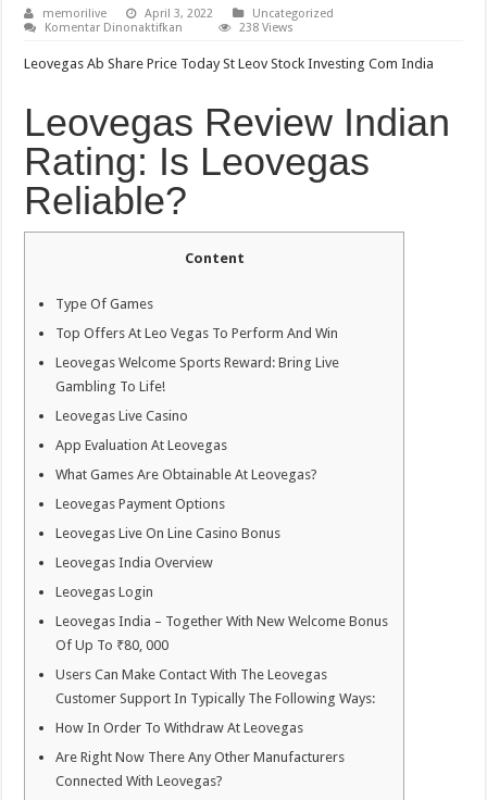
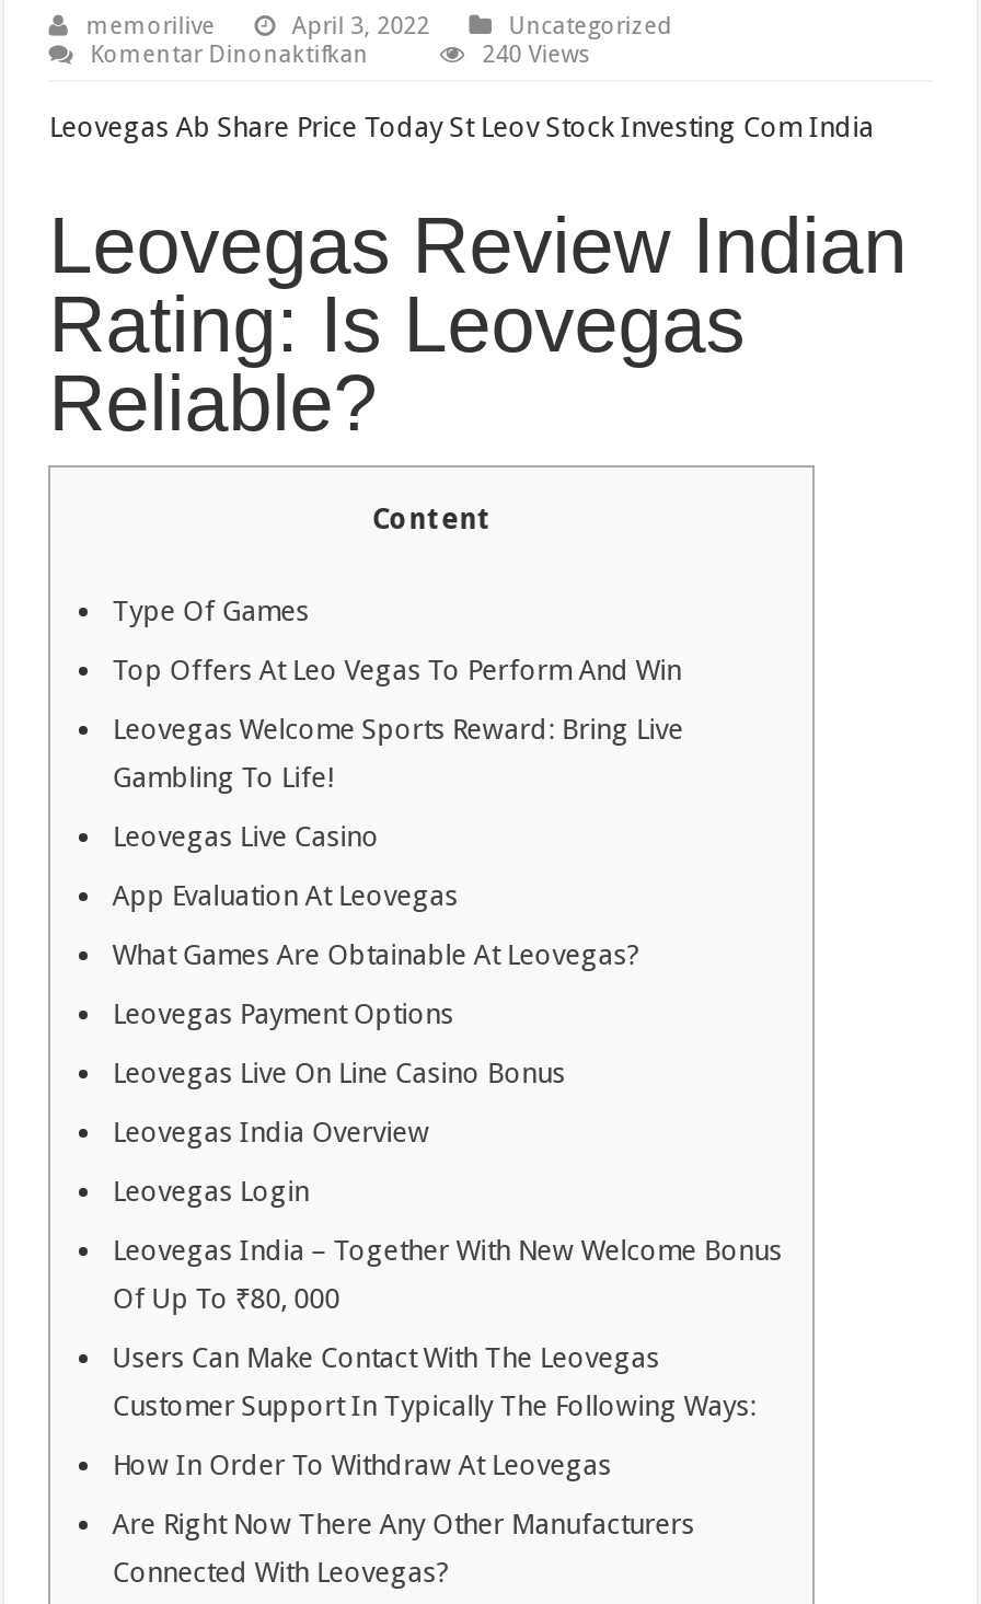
[239,21,294,35] 238 Views -> [482,41,592,69] 240 Views

